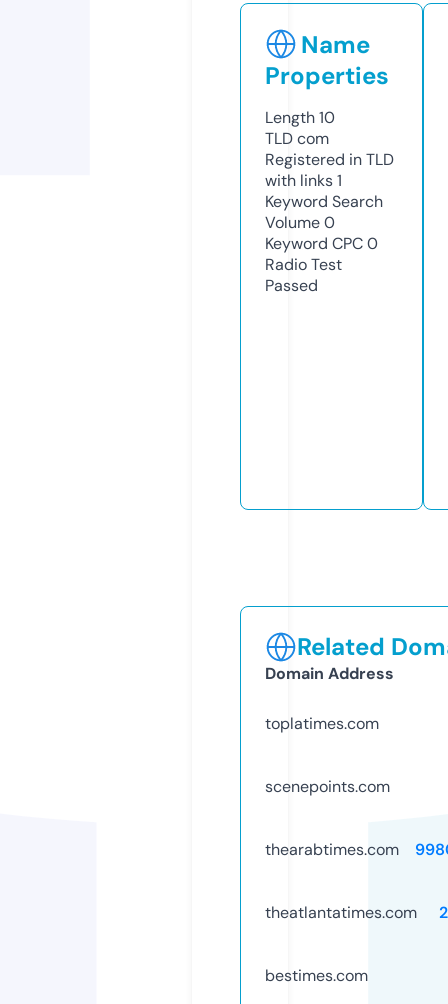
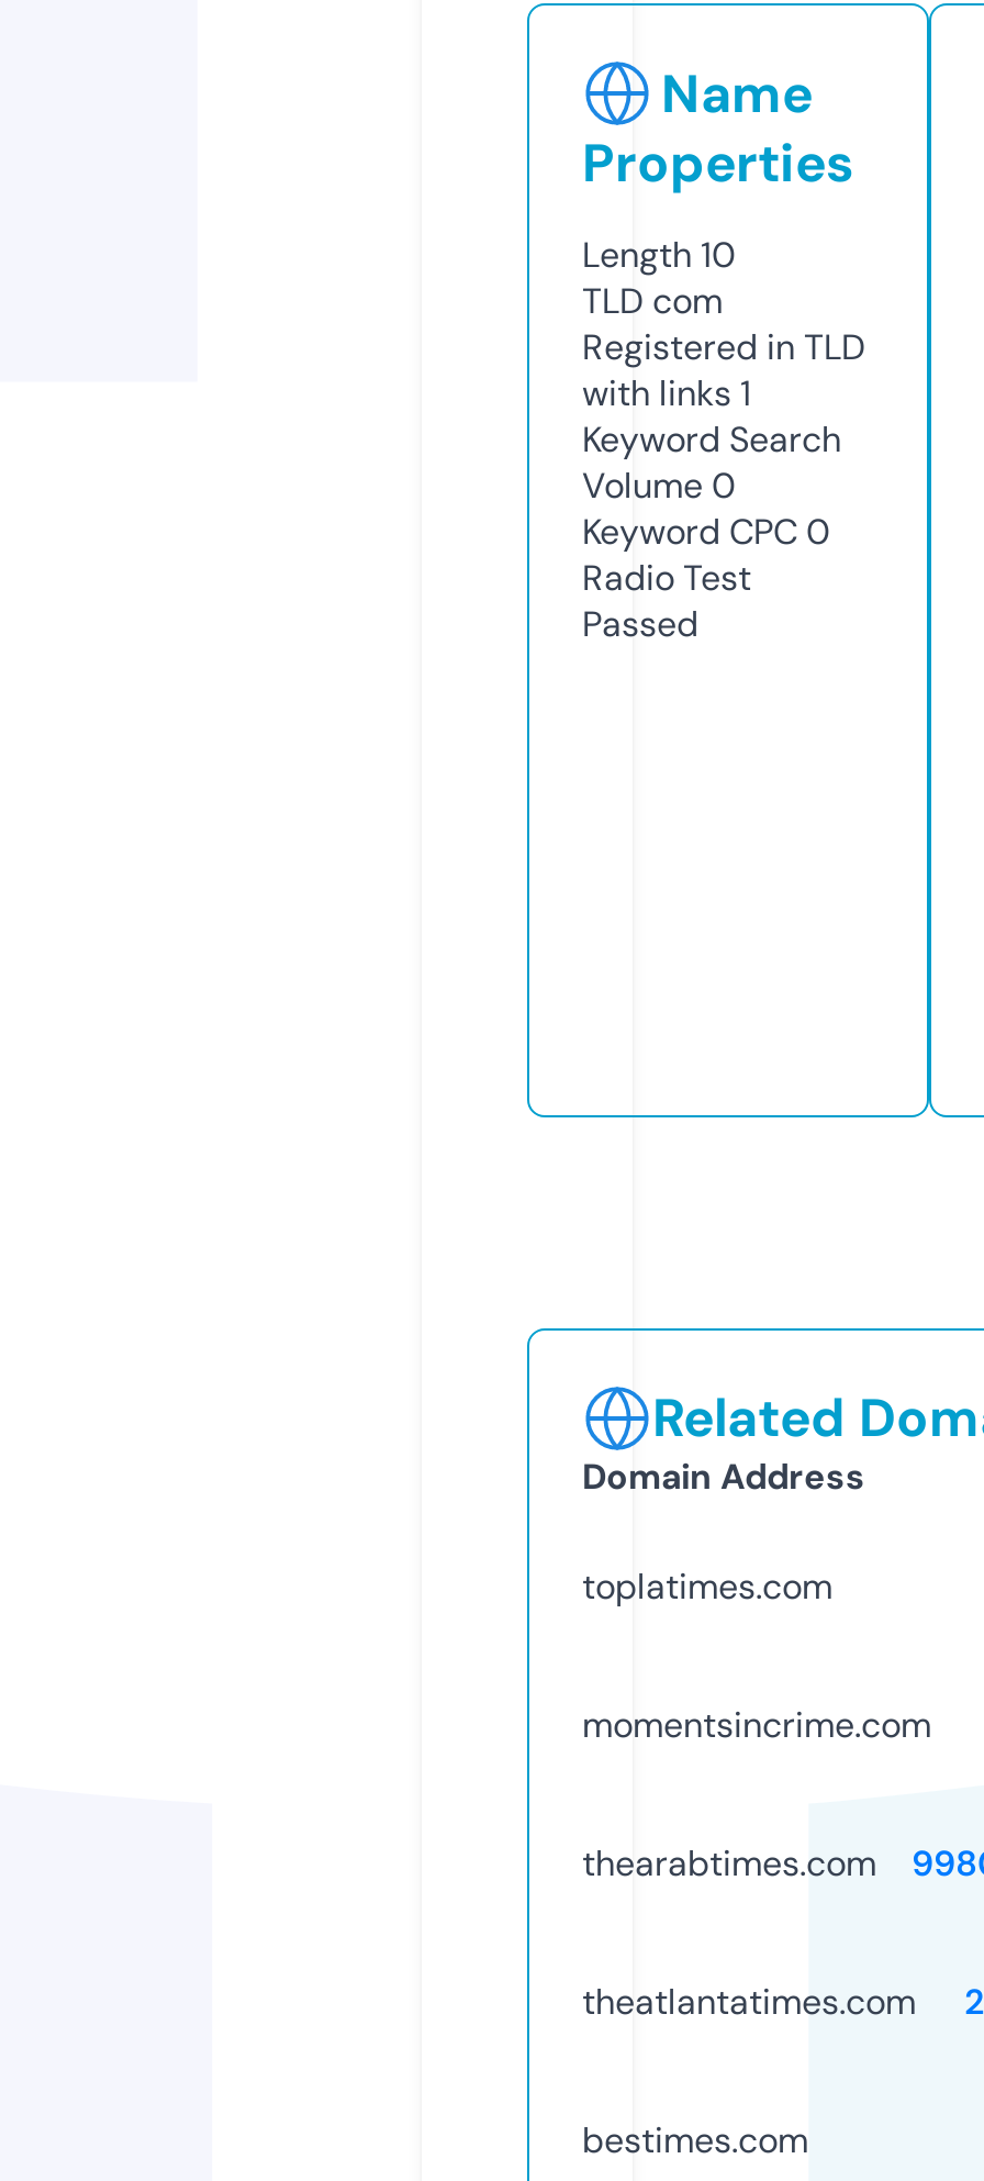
[265,776,390,797] scenepoints.com -> [582,1702,931,1748] momentsincrime.com

